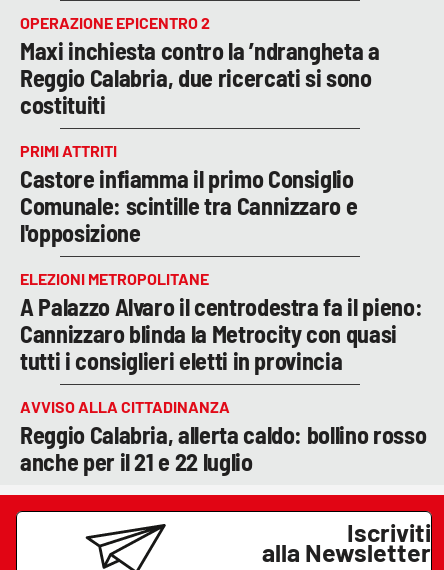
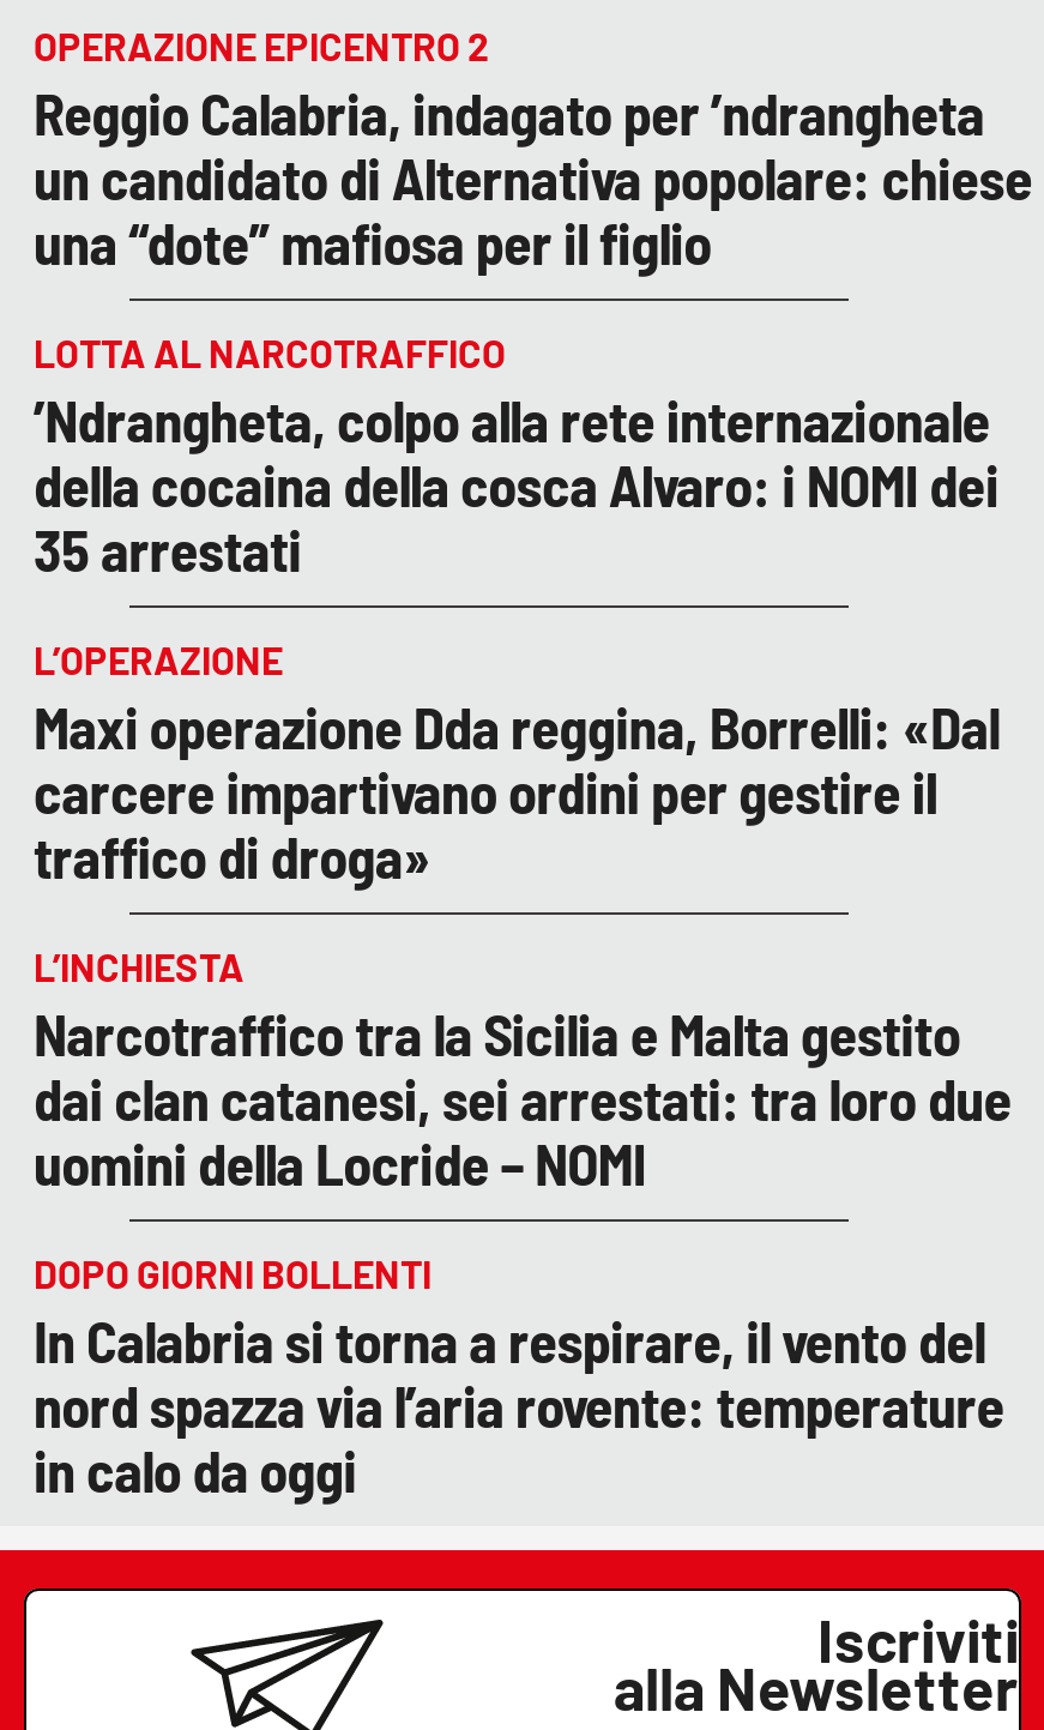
[20,36,426,476] Maxi inchiesta contro la ’ndrangheta a | Reggio Calabria, due ricercati si sono | costituiti | PRIMI ATTRITI | Castore infiamma il primo Consiglio | Comunale: scintille tra Cannizzaro e | l'opposizione | ELEZIONI METROPOLITANE | A Palazzo Alvaro il centrodestra fa il pieno: | Cannizzaro blinda la Metrocity con quasi | tutti i consiglieri eletti in provincia | AVVISO ALLA CITTADINANZA | Reggio Calabria, allerta caldo: bollino rosso | anche per il 21 e 22 luglio -> [34,77,1032,1504] Reggio Calabria, indagato per ’ndrangheta | un candidato di Alternativa popolare: chiese | una “dote” mafiosa per il figlio | LOTTA AL NARCOTRAFFICO | ’Ndrangheta, colpo alla rete internazionale | della cocaina della cosca Alvaro: i NOMI dei | 35 arrestati | L’OPERAZIONE | Maxi operazione Dda reggina, Borrelli: «Dal | carcere impartivano ordini per gestire il | traffico di droga» | L’INCHIESTA | Narcotraffico tra la Sicilia e Malta gestito | dai clan catanesi, sei arrestati: tra loro due | uomini della Locride – NOMI | DOPO GIORNI BOLLENTI | In Calabria si torna a respirare, il vento del | nord spazza via l’aria rovente: temperature | in calo da oggi

